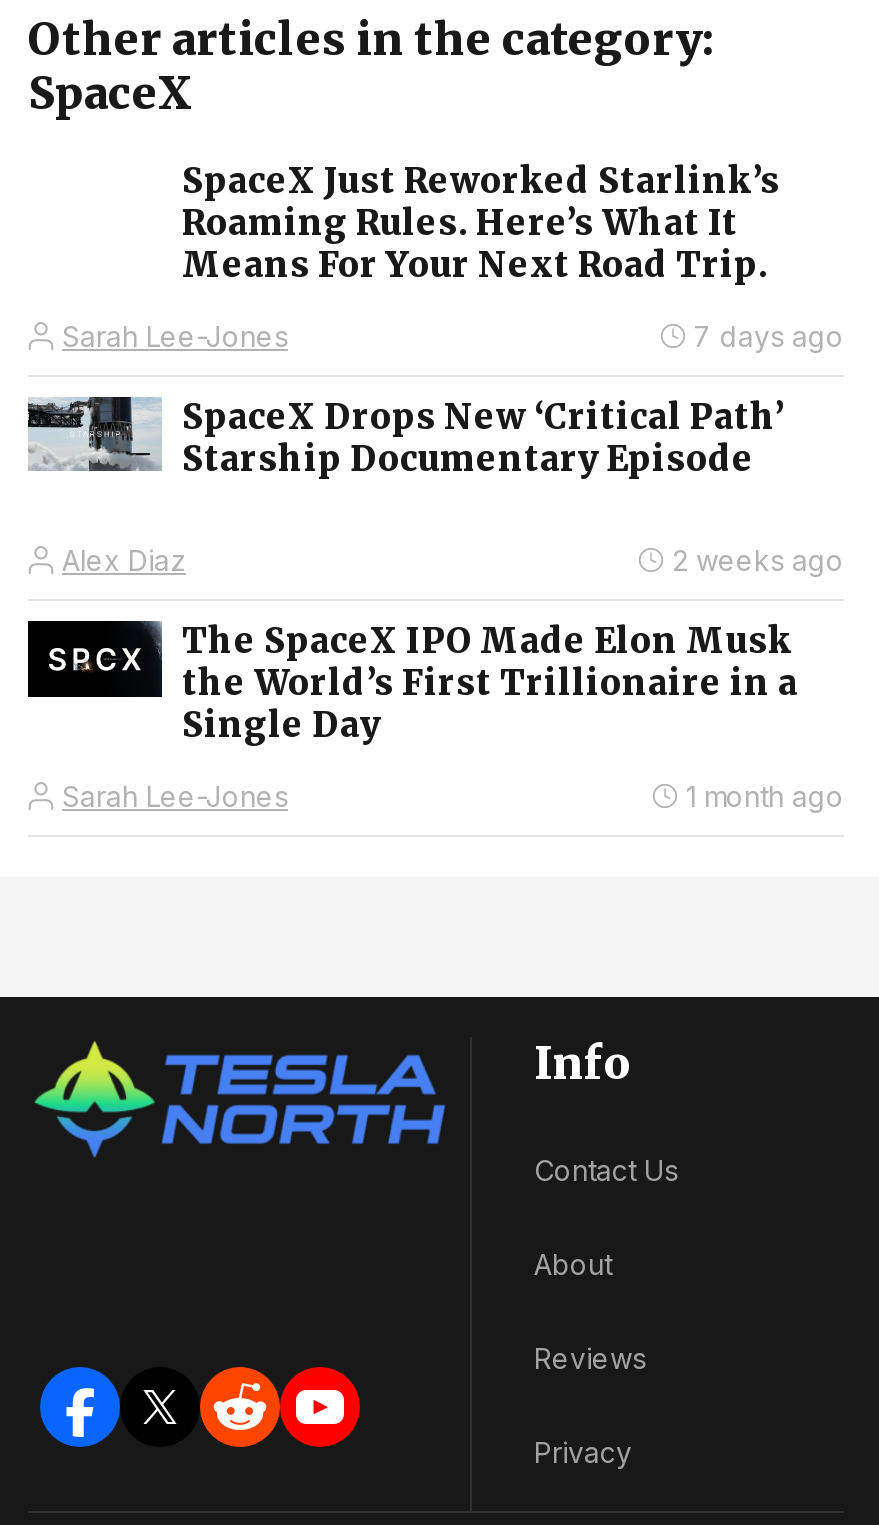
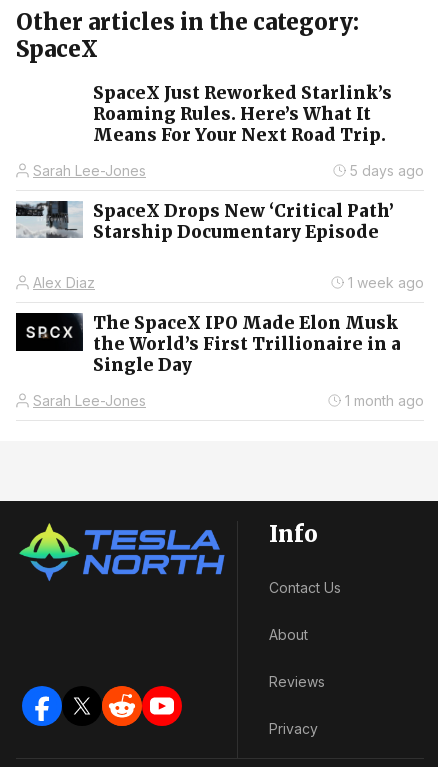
[694,319,844,353] 7 days ago -> [350,162,424,179] 5 days ago
[672,543,844,577] 2 weeks ago -> [348,274,424,291] 1 week ago

